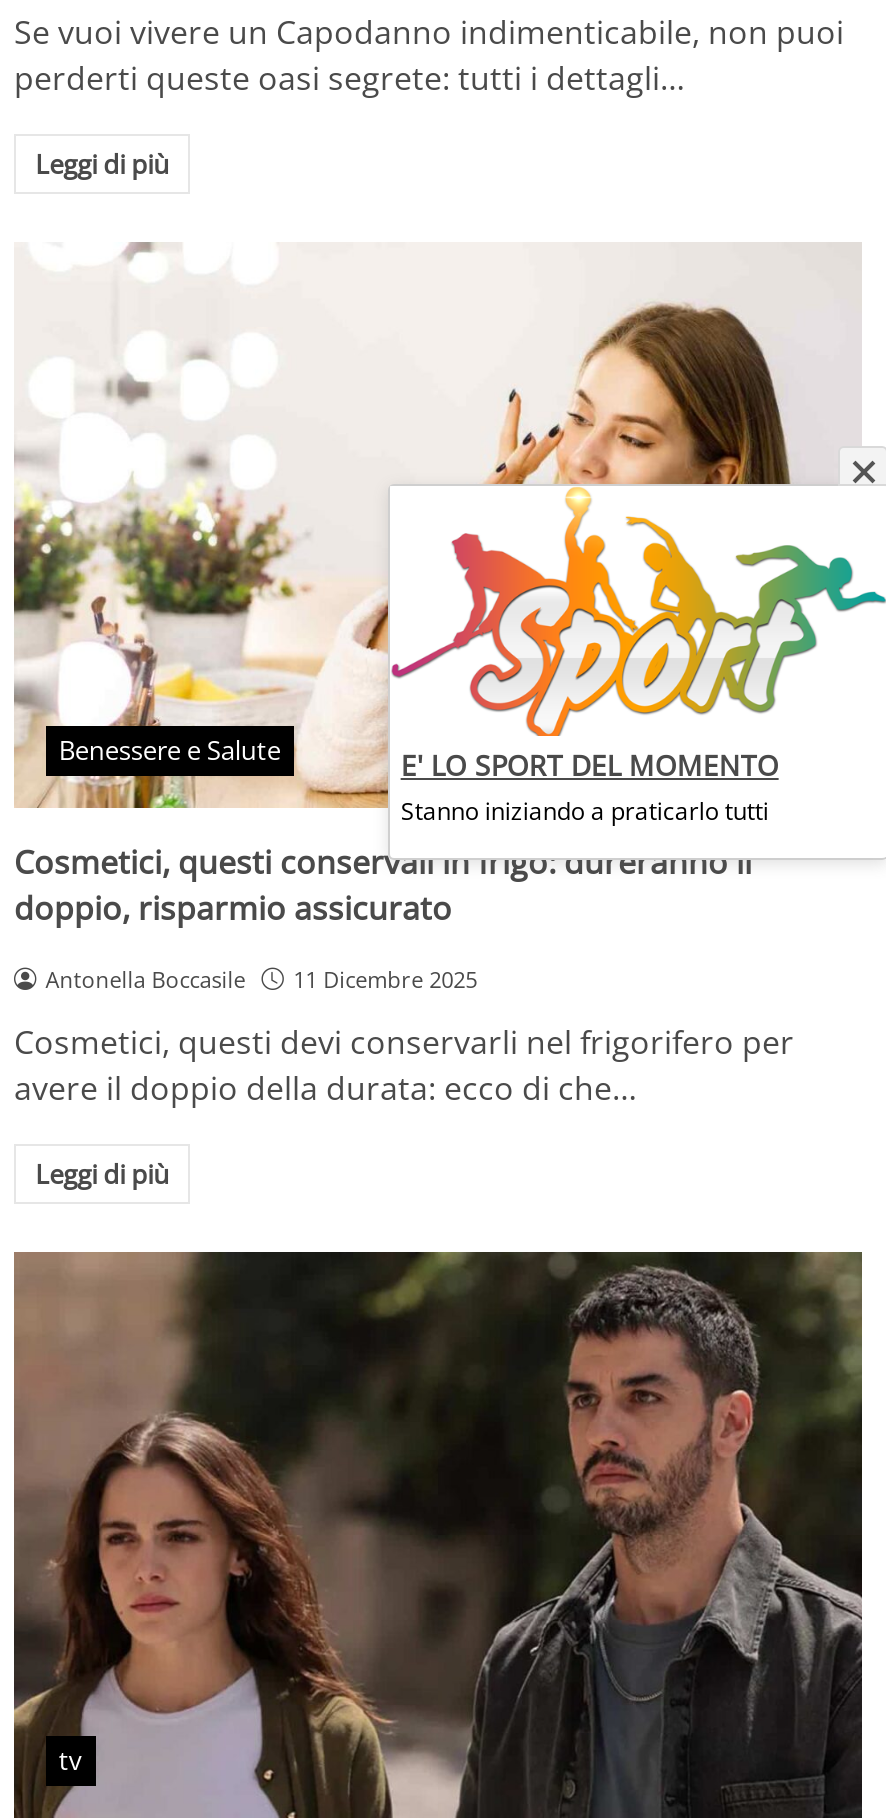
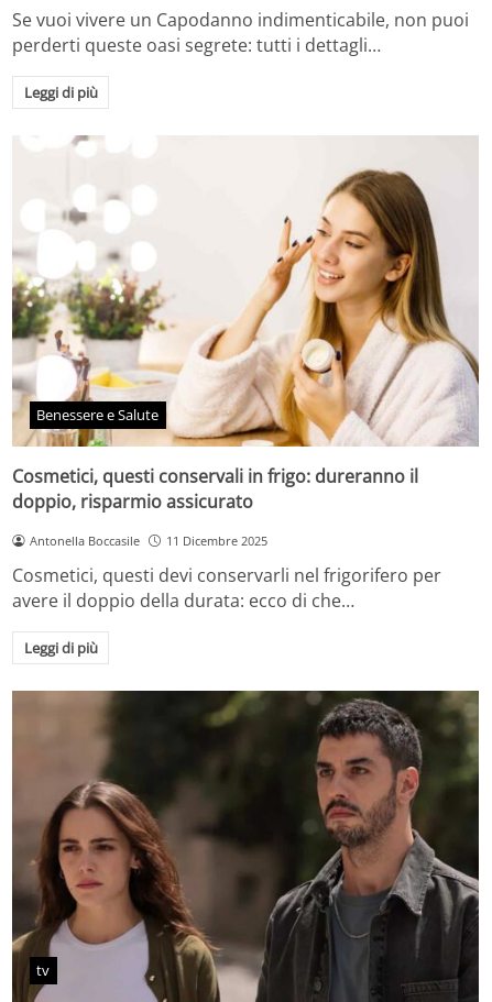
[388,460,880,806] [image] -> [218,256,489,447] [image]
[401,745,779,827] E' LO SPORT DEL MOMENTO | Stanno iniziando a praticarlo tutti -> none

